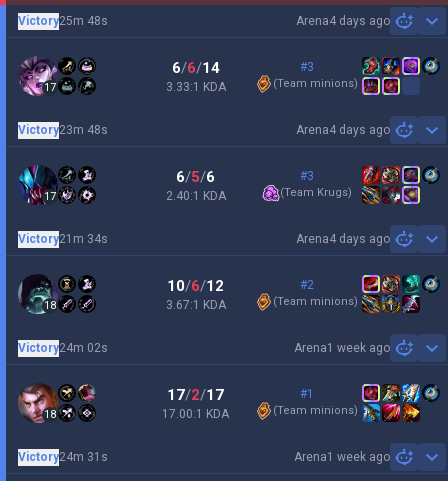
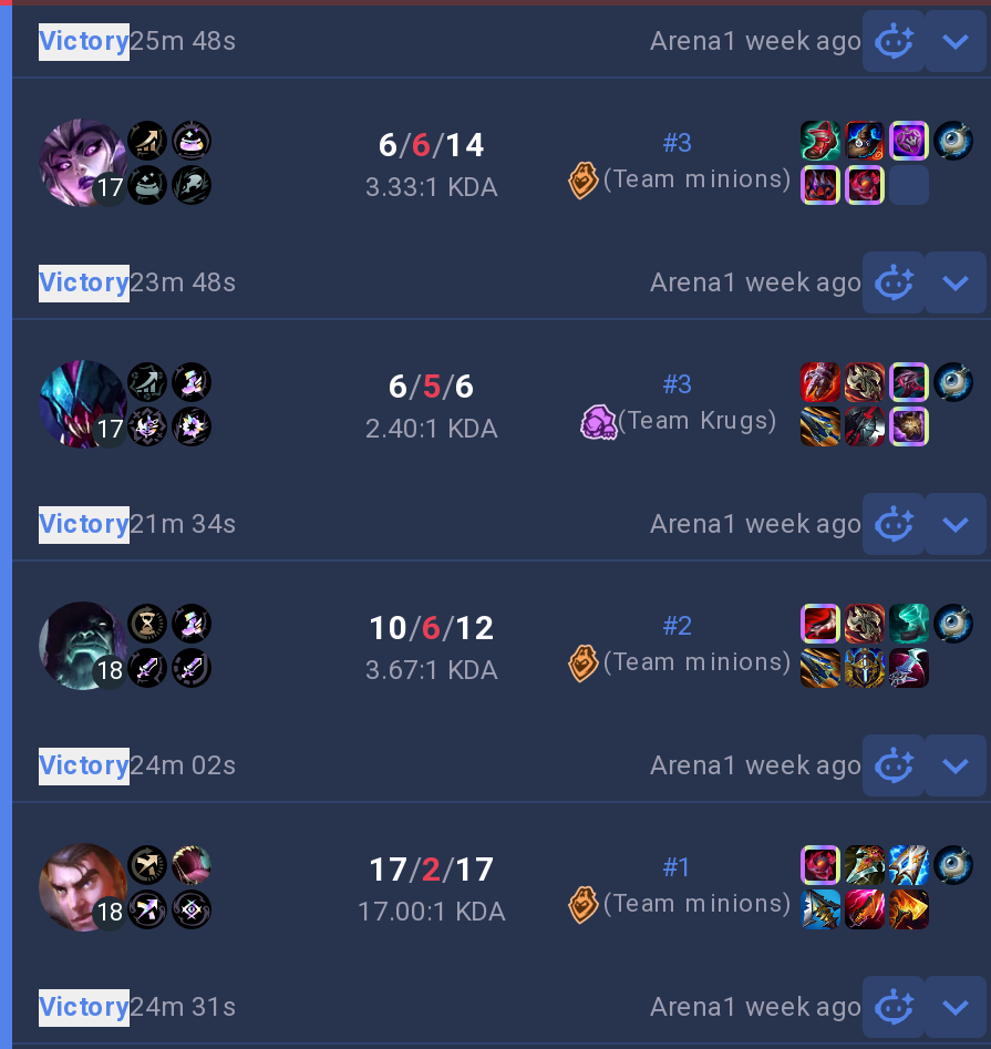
[296,13,390,28] Arena4 days ago -> [650,24,863,56] Arena1 week ago
[296,122,390,137] Arena4 days ago -> [650,266,863,298] Arena1 week ago
[296,231,390,246] Arena4 days ago -> [650,507,863,539] Arena1 week ago

